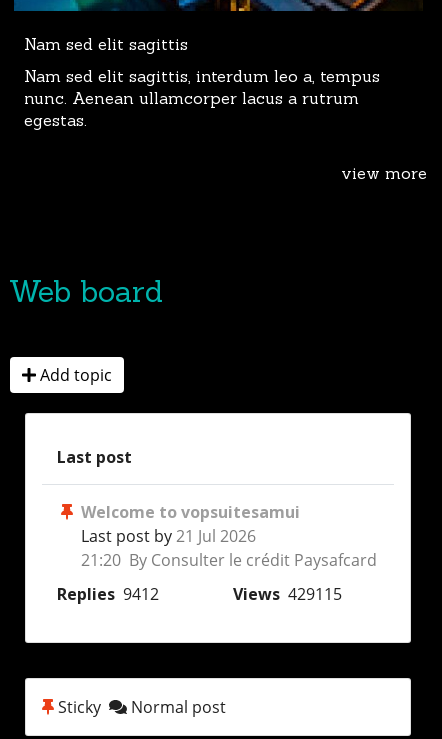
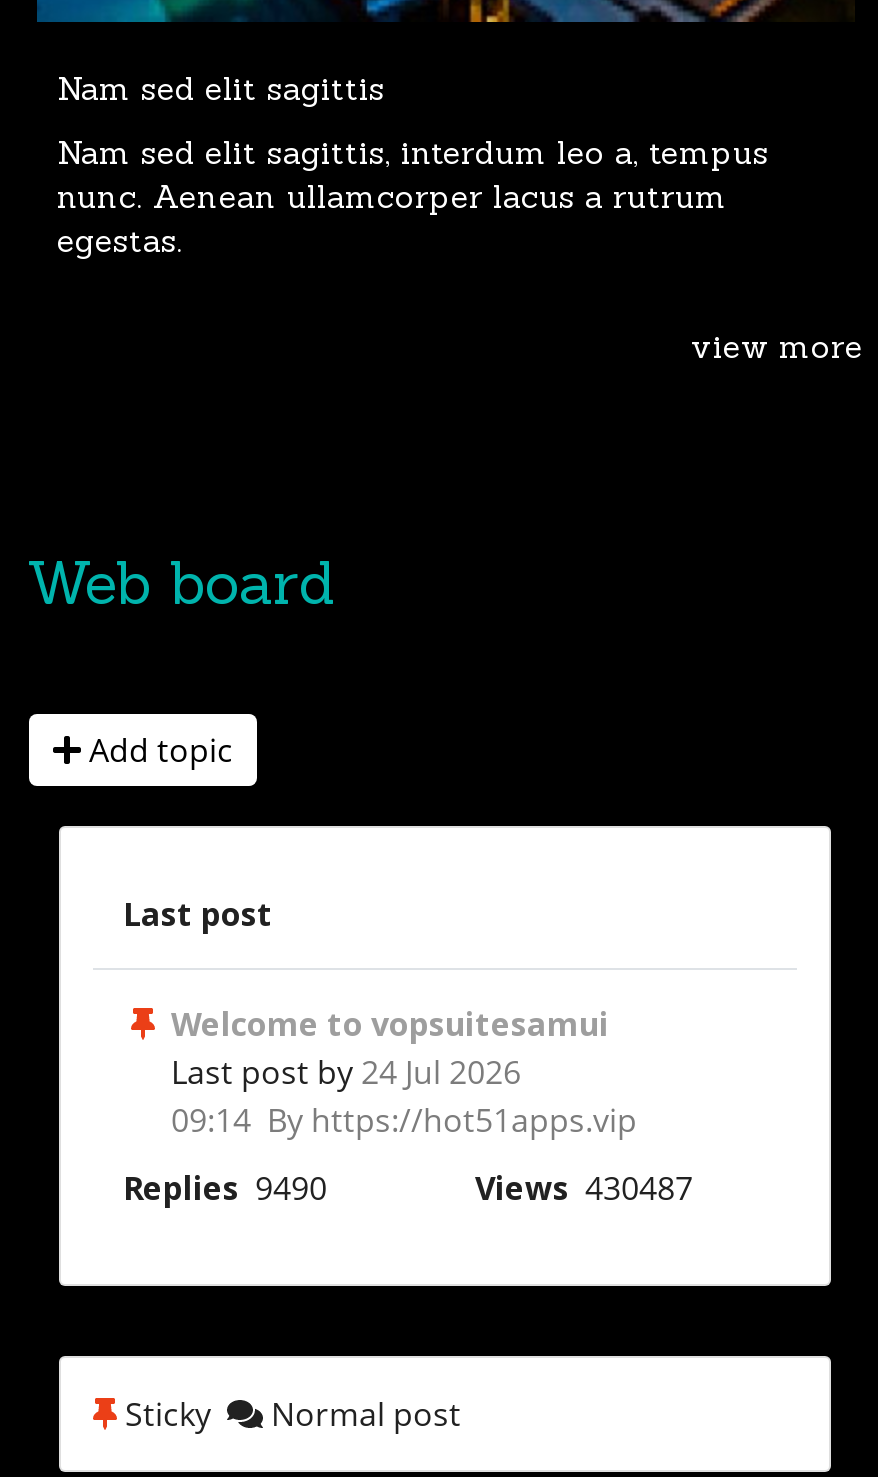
[81,525,377,571] Last post by 21 Jul 2026 | 21:20 By Consulter le crédit Paysafcard -> [171,1051,637,1143] Last post by 24 Jul 2026 | 09:14 By https://hot51apps.vip
[57,583,342,605] Replies 9412 | Views 429115 -> [123,1167,693,1211] Replies 9490 | Views 430487

